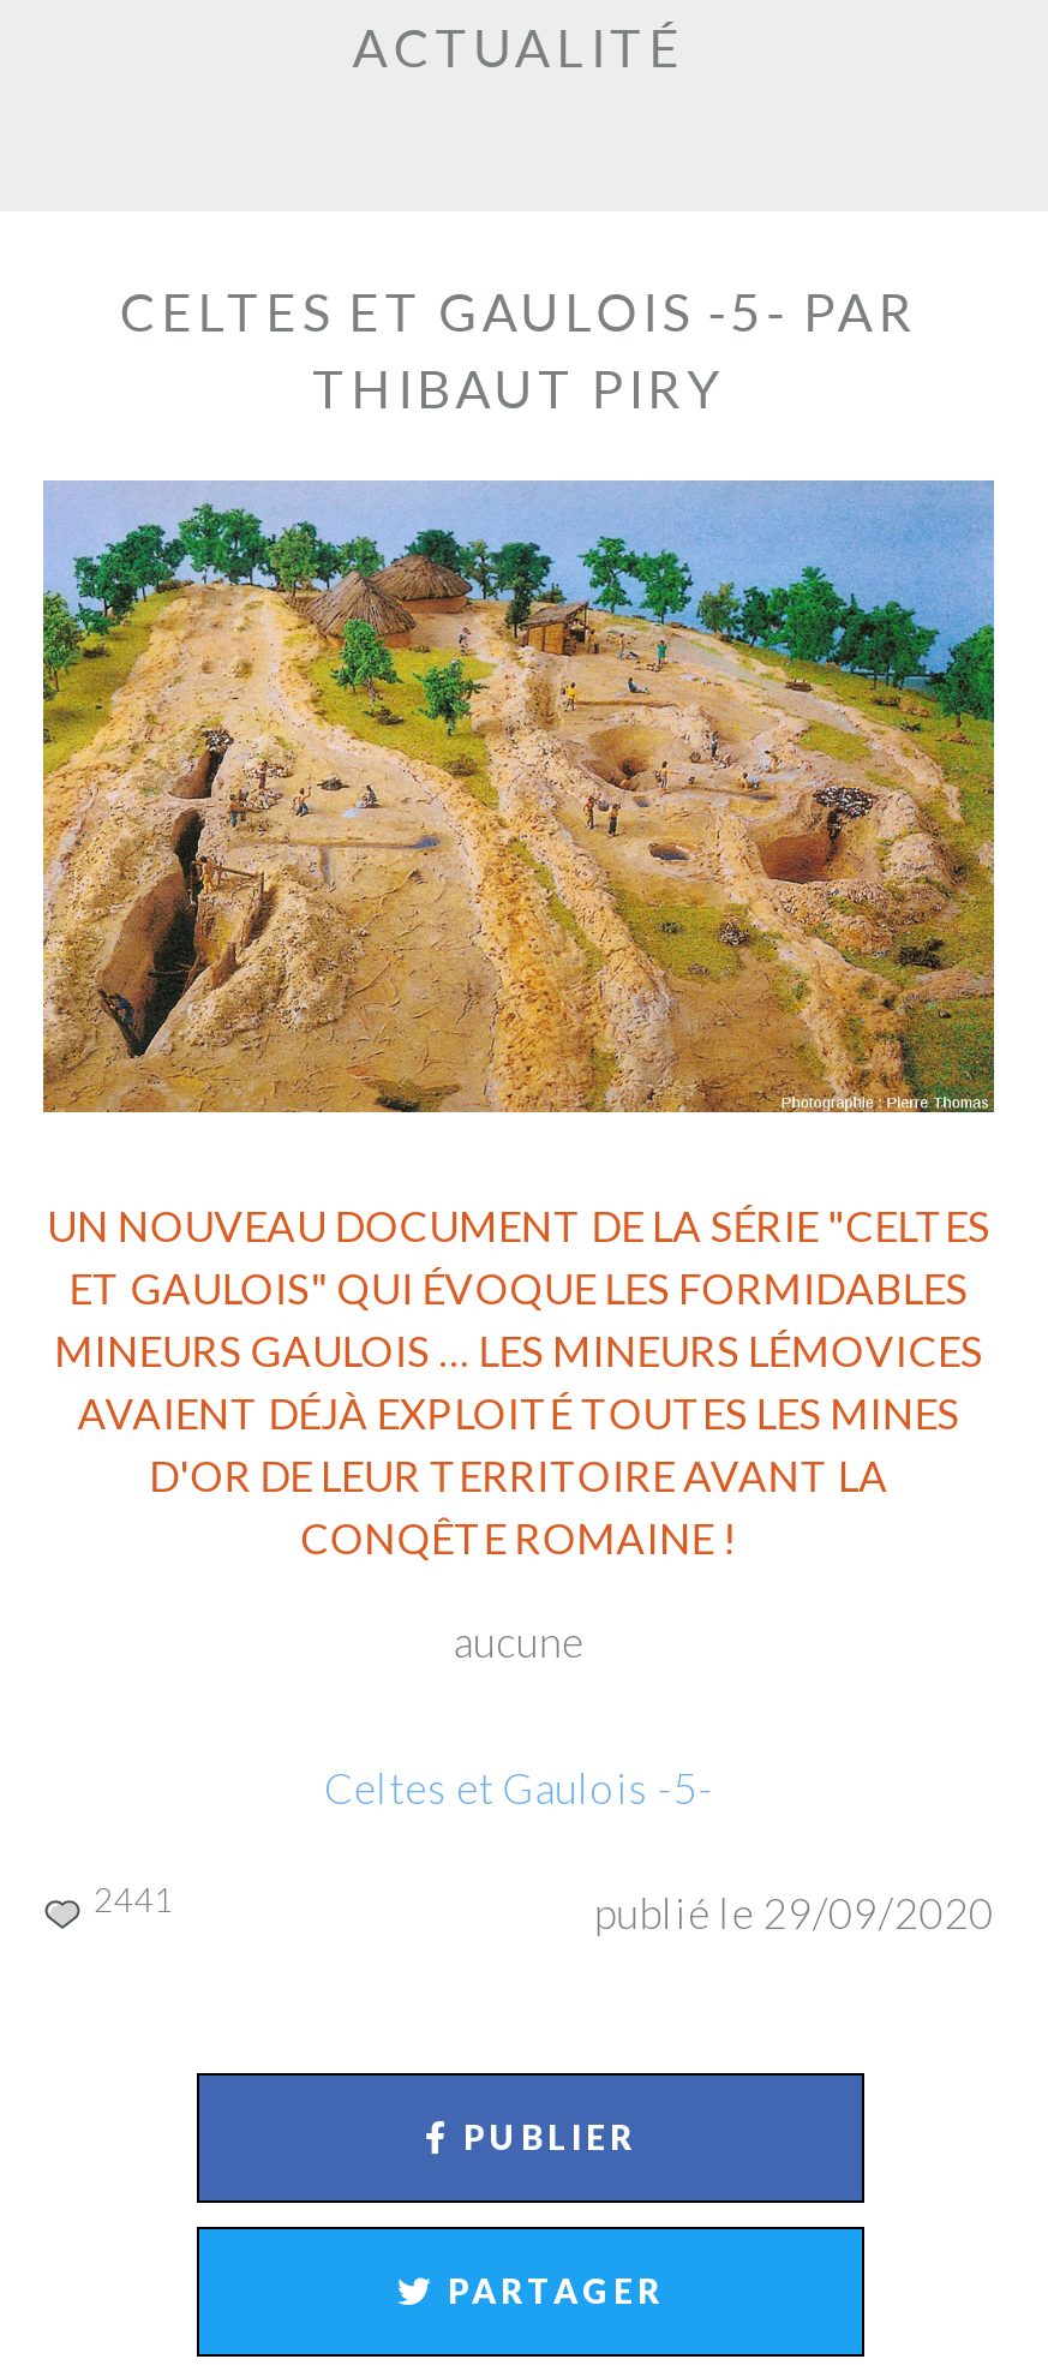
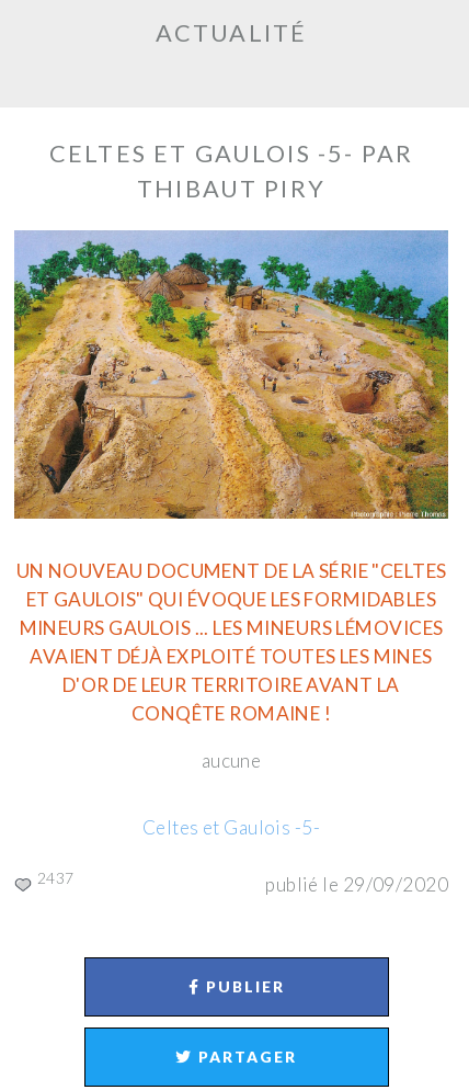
[93,1879,174,1920] 2441 -> [37,869,74,887] 2437

